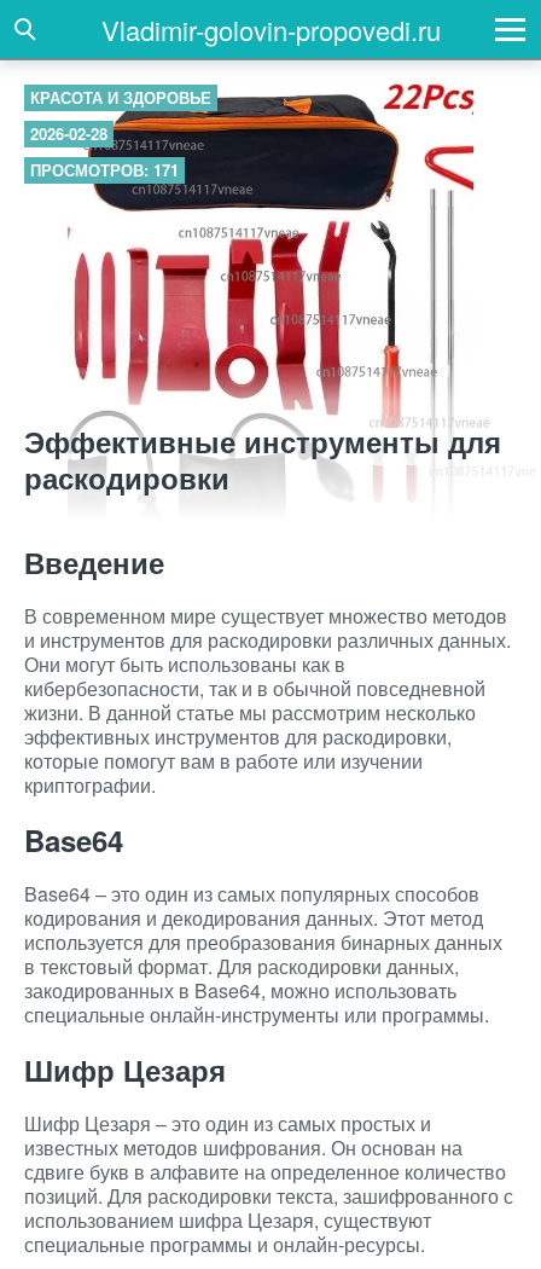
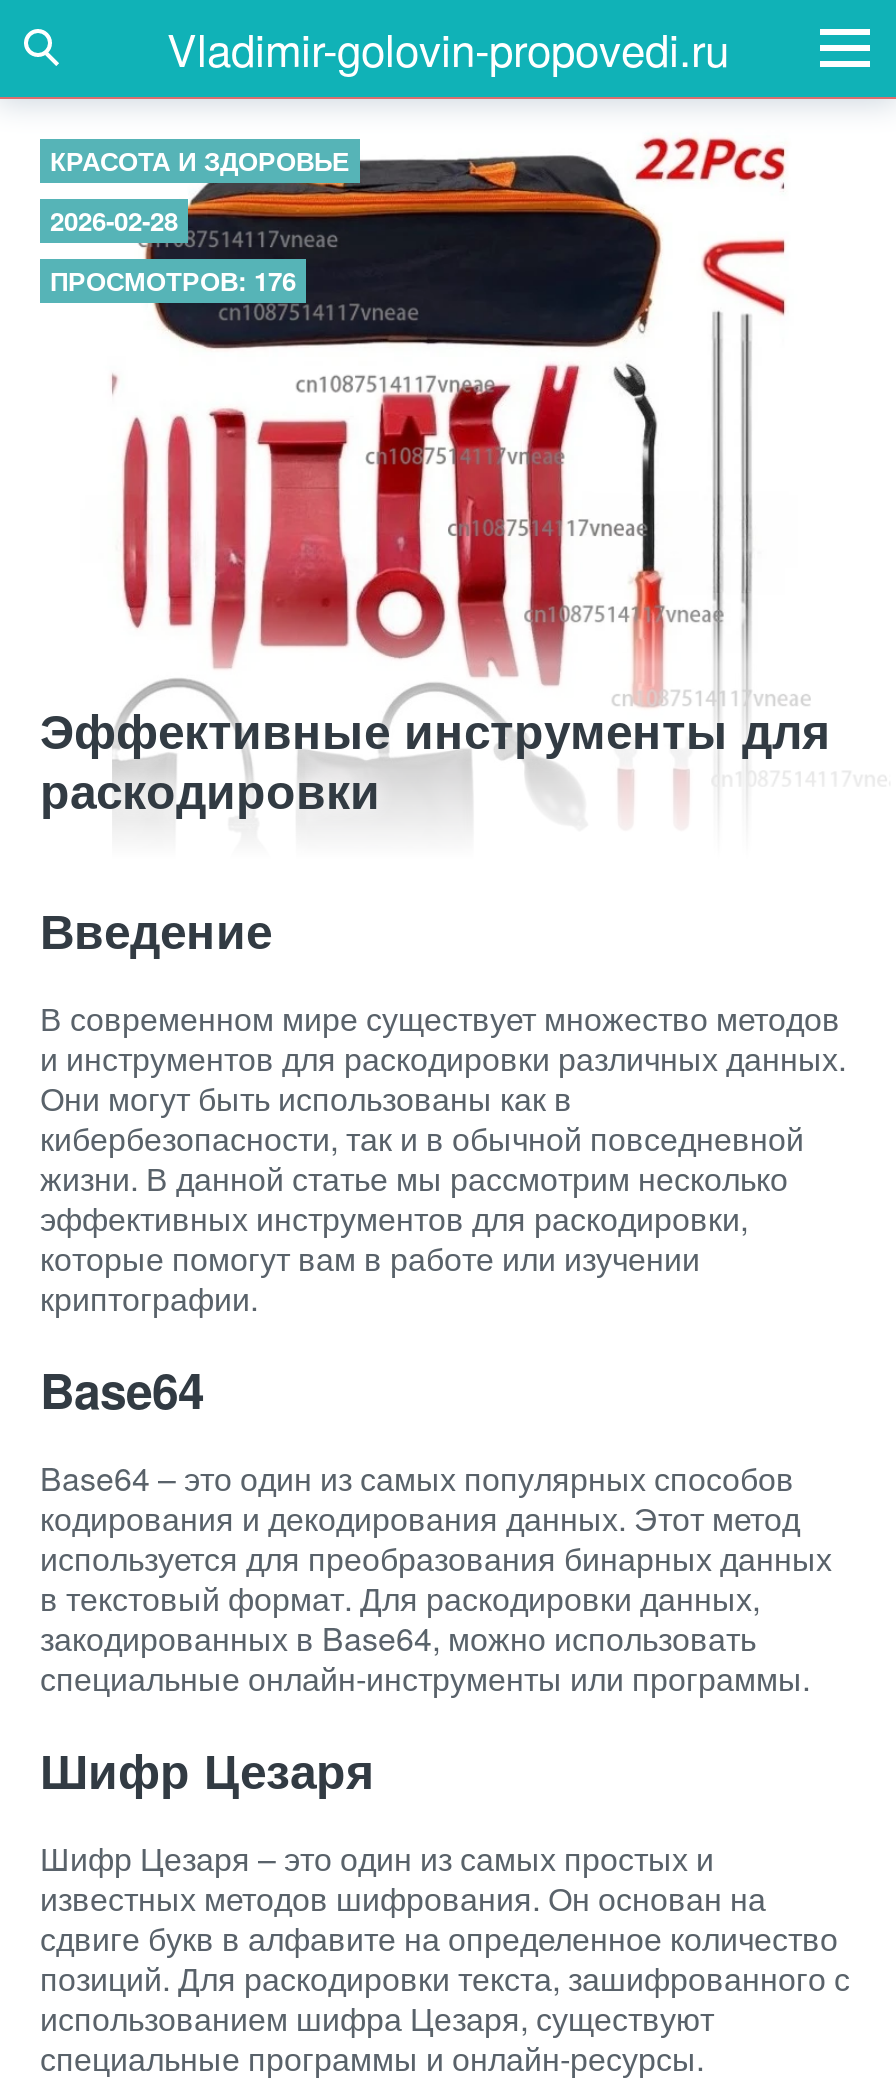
[30,158,179,181] ПРОСМОТРОВ: 171 -> [50,261,296,299] ПРОСМОТРОВ: 176

